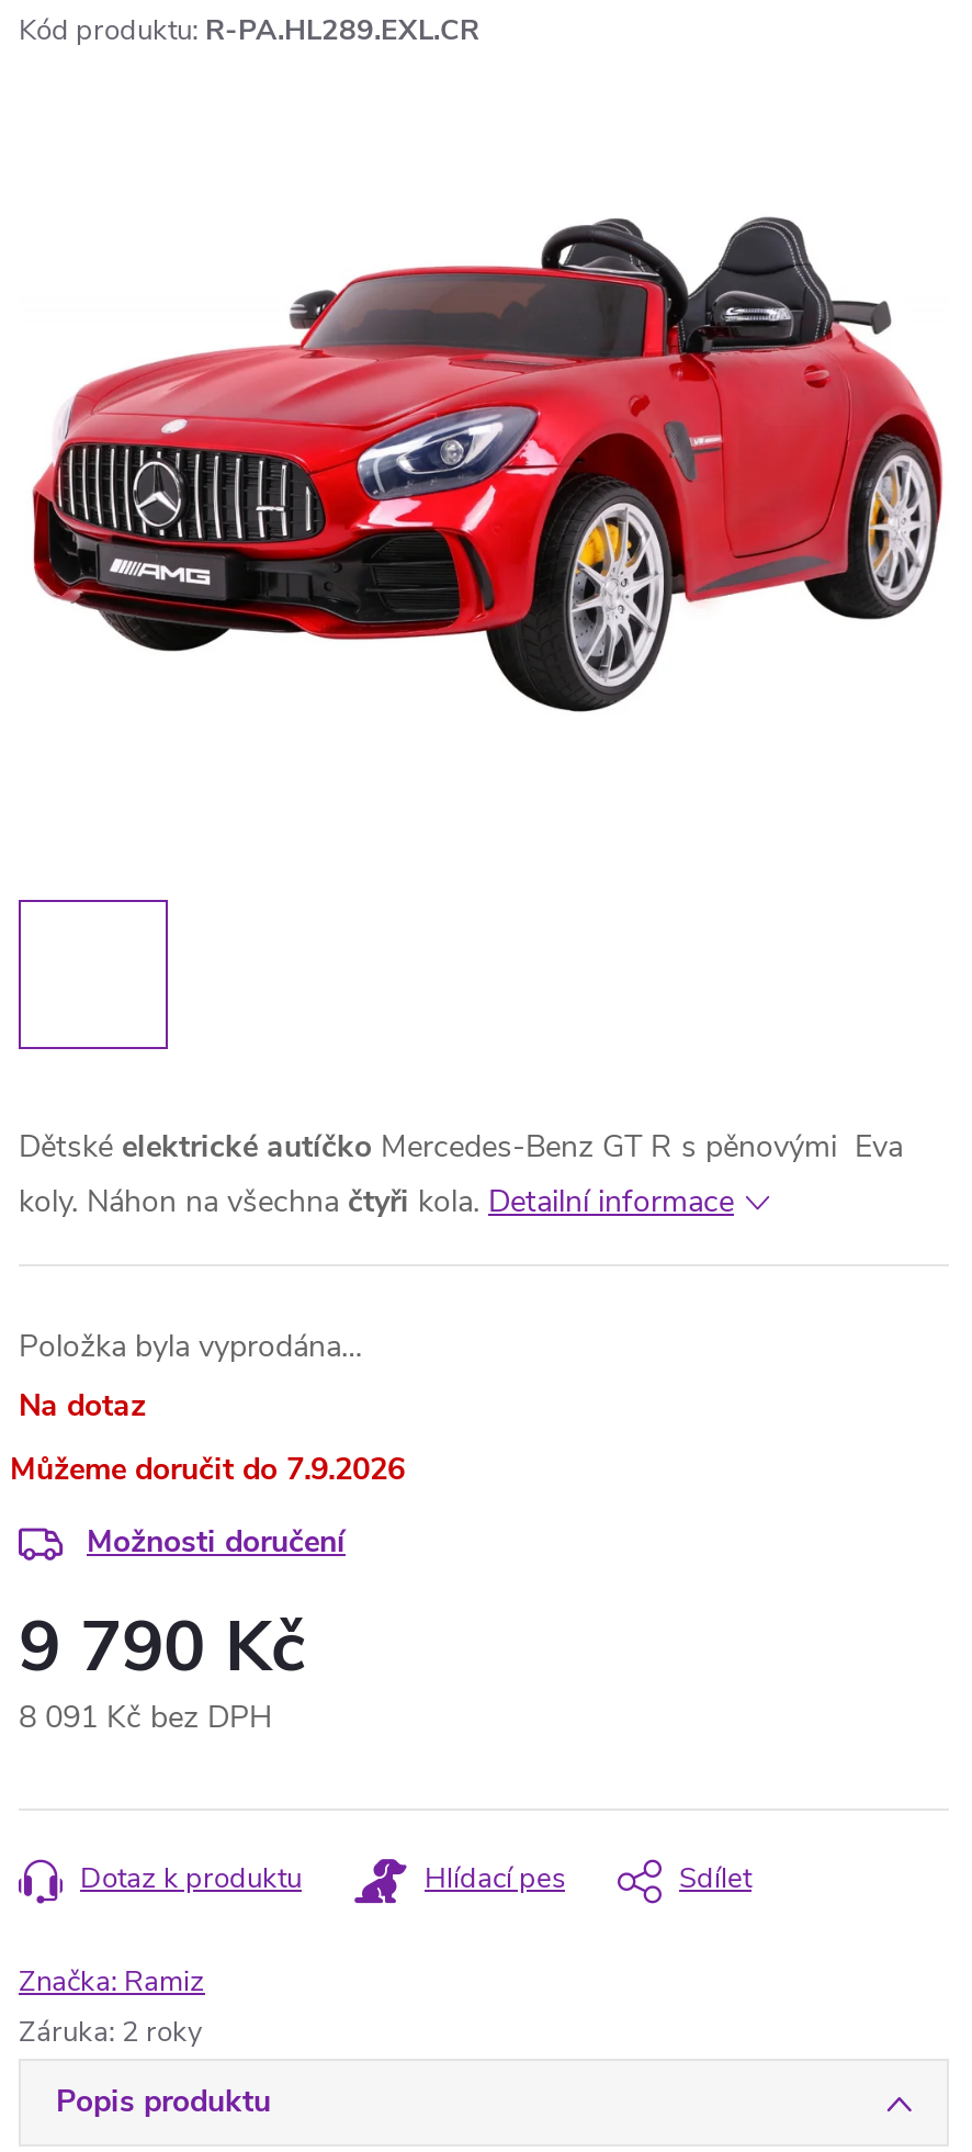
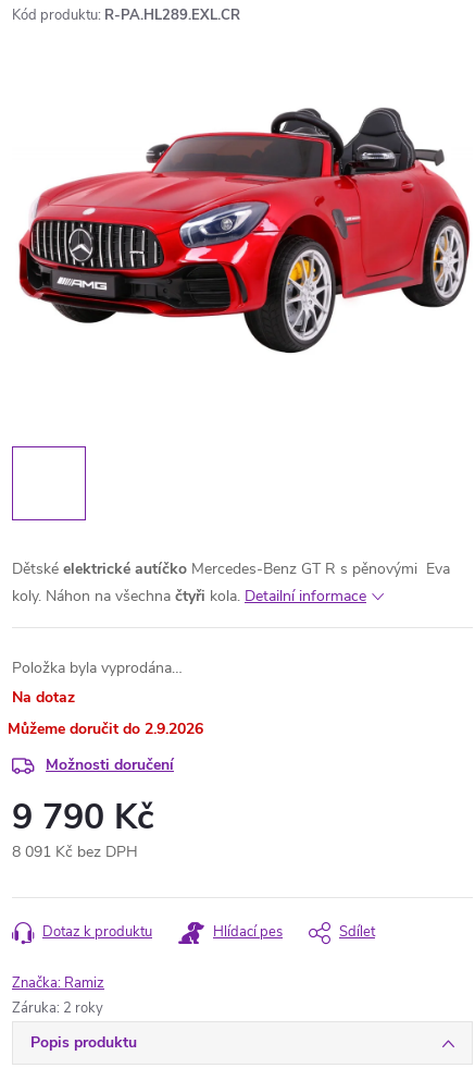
[286,1449,405,1490] 7.9.2026 -> [145,719,203,739] 2.9.2026

